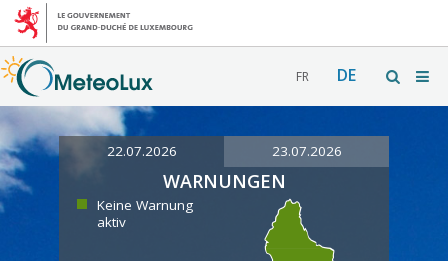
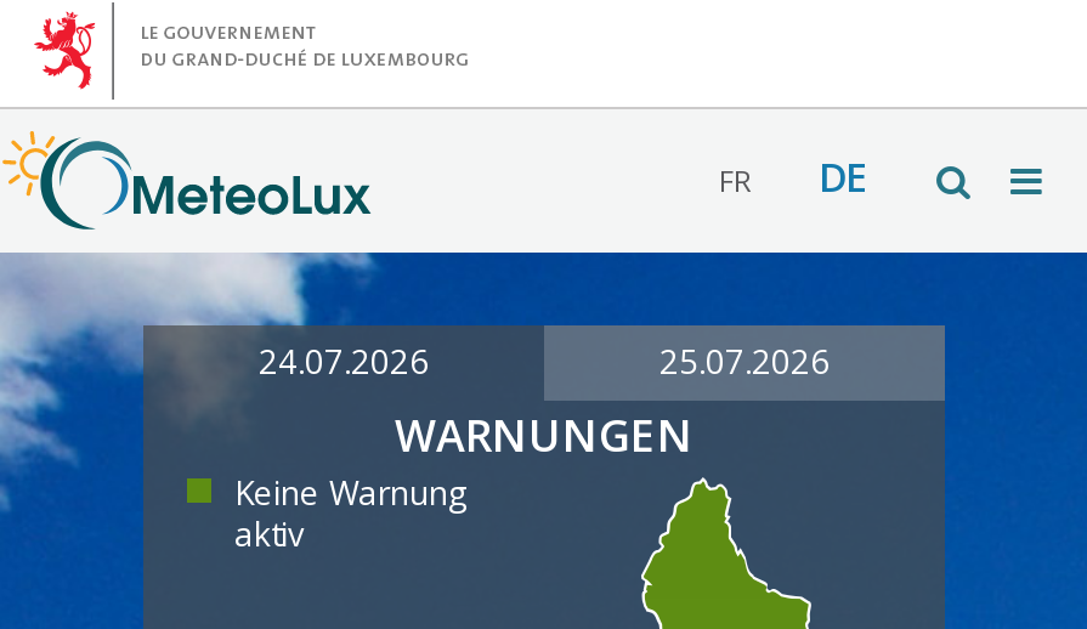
[106,141,176,159] 22.07.2026 -> [259,339,429,382] 24.07.2026
[271,141,341,159] 23.07.2026 -> [659,339,830,382] 25.07.2026

